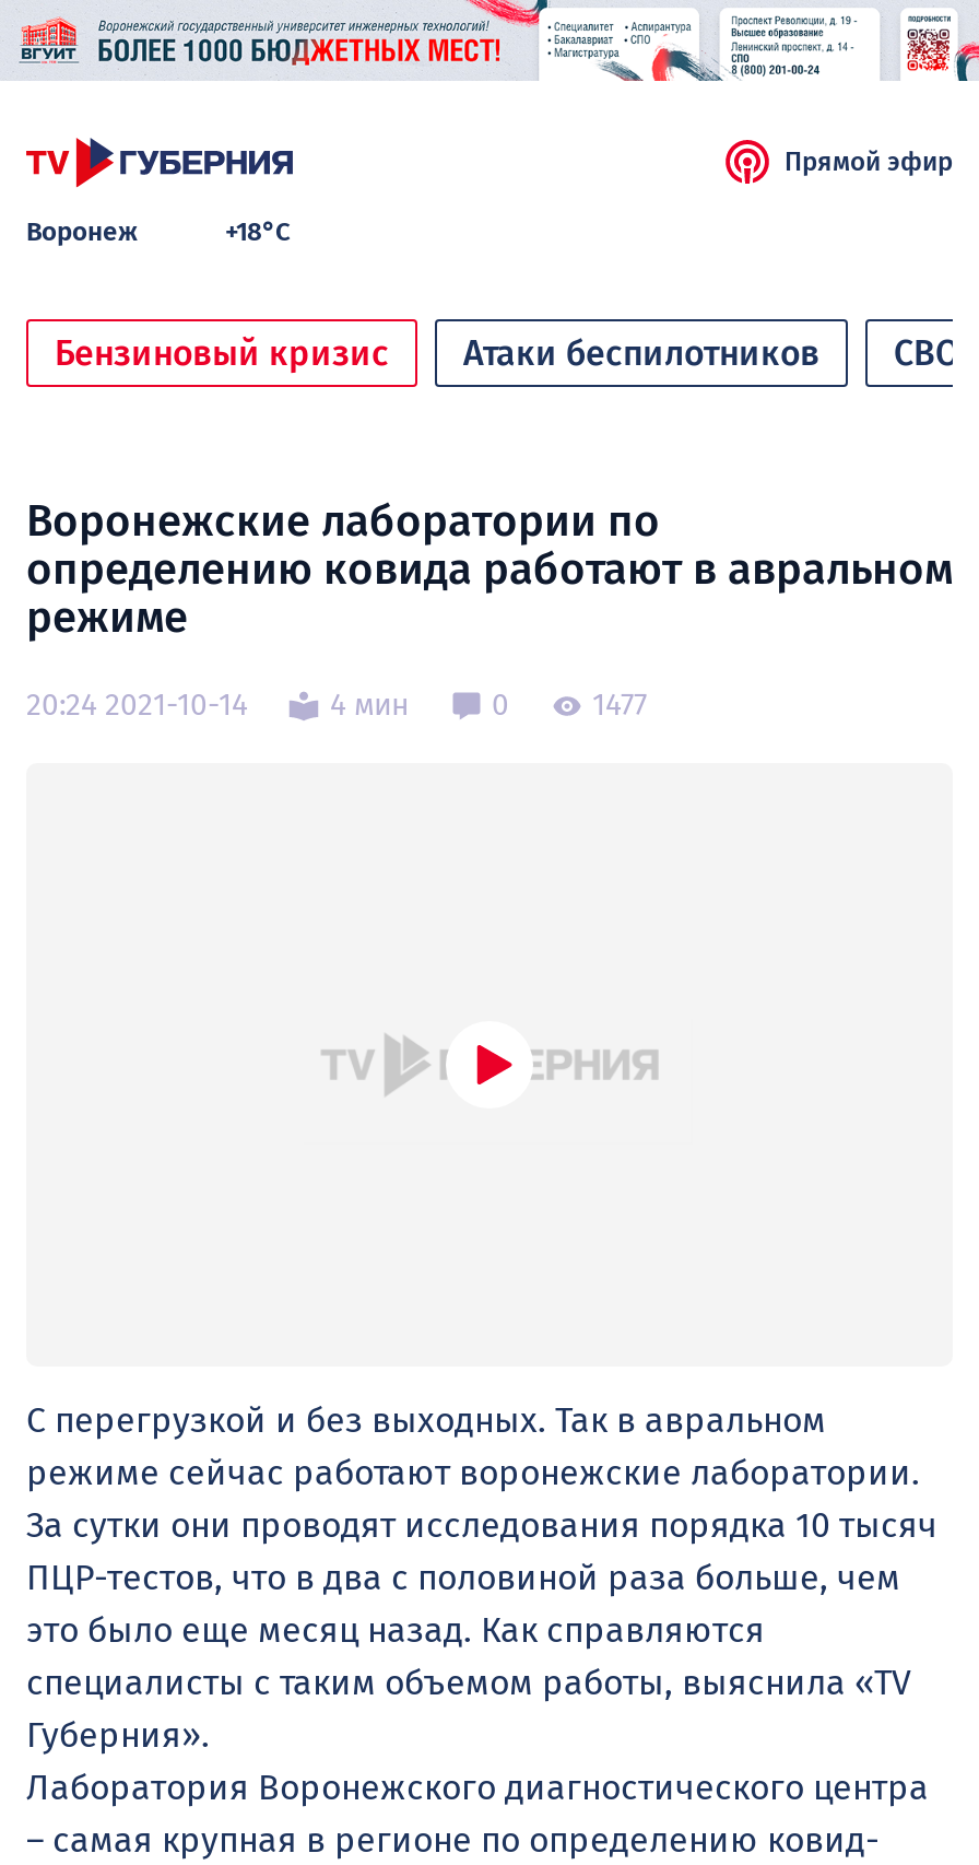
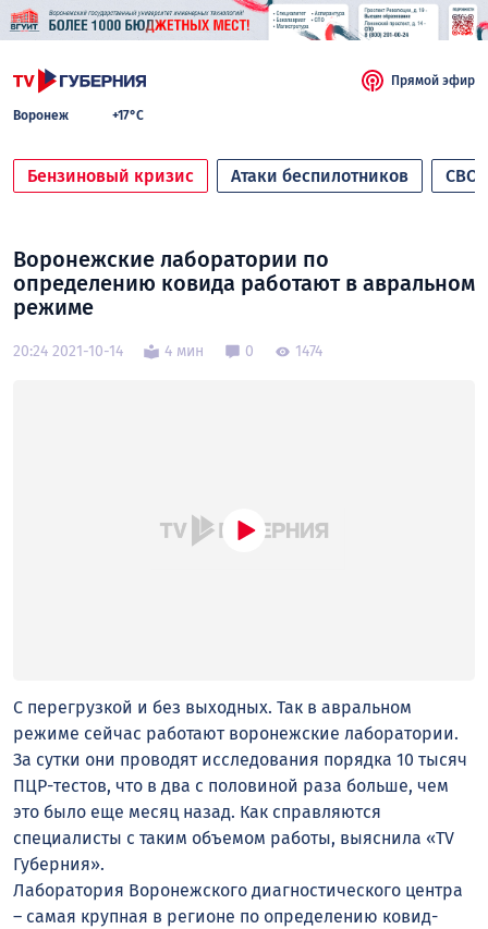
[225,216,291,247] +18°C -> [112,108,144,123] +17°C
[592,687,647,724] 1477 -> [295,342,322,361] 1474

